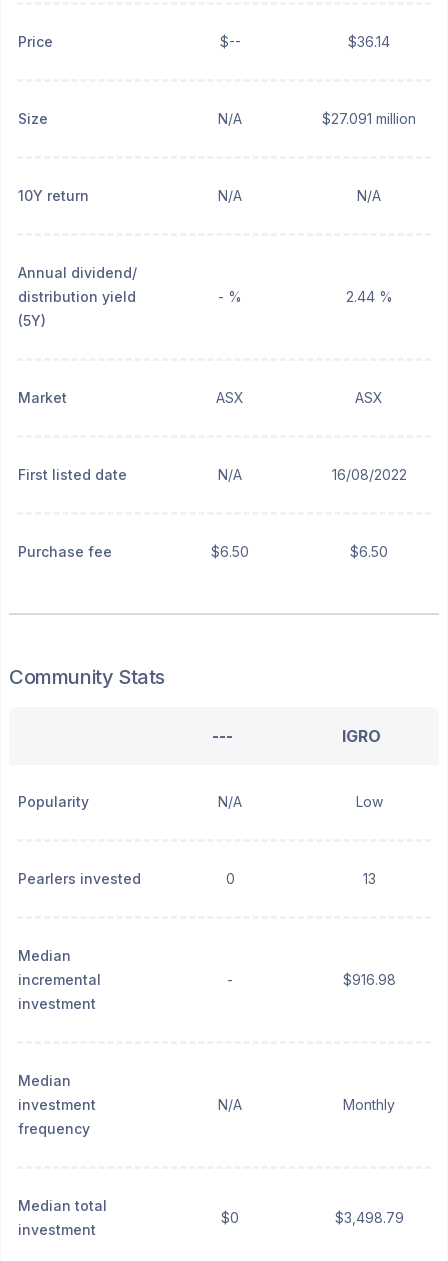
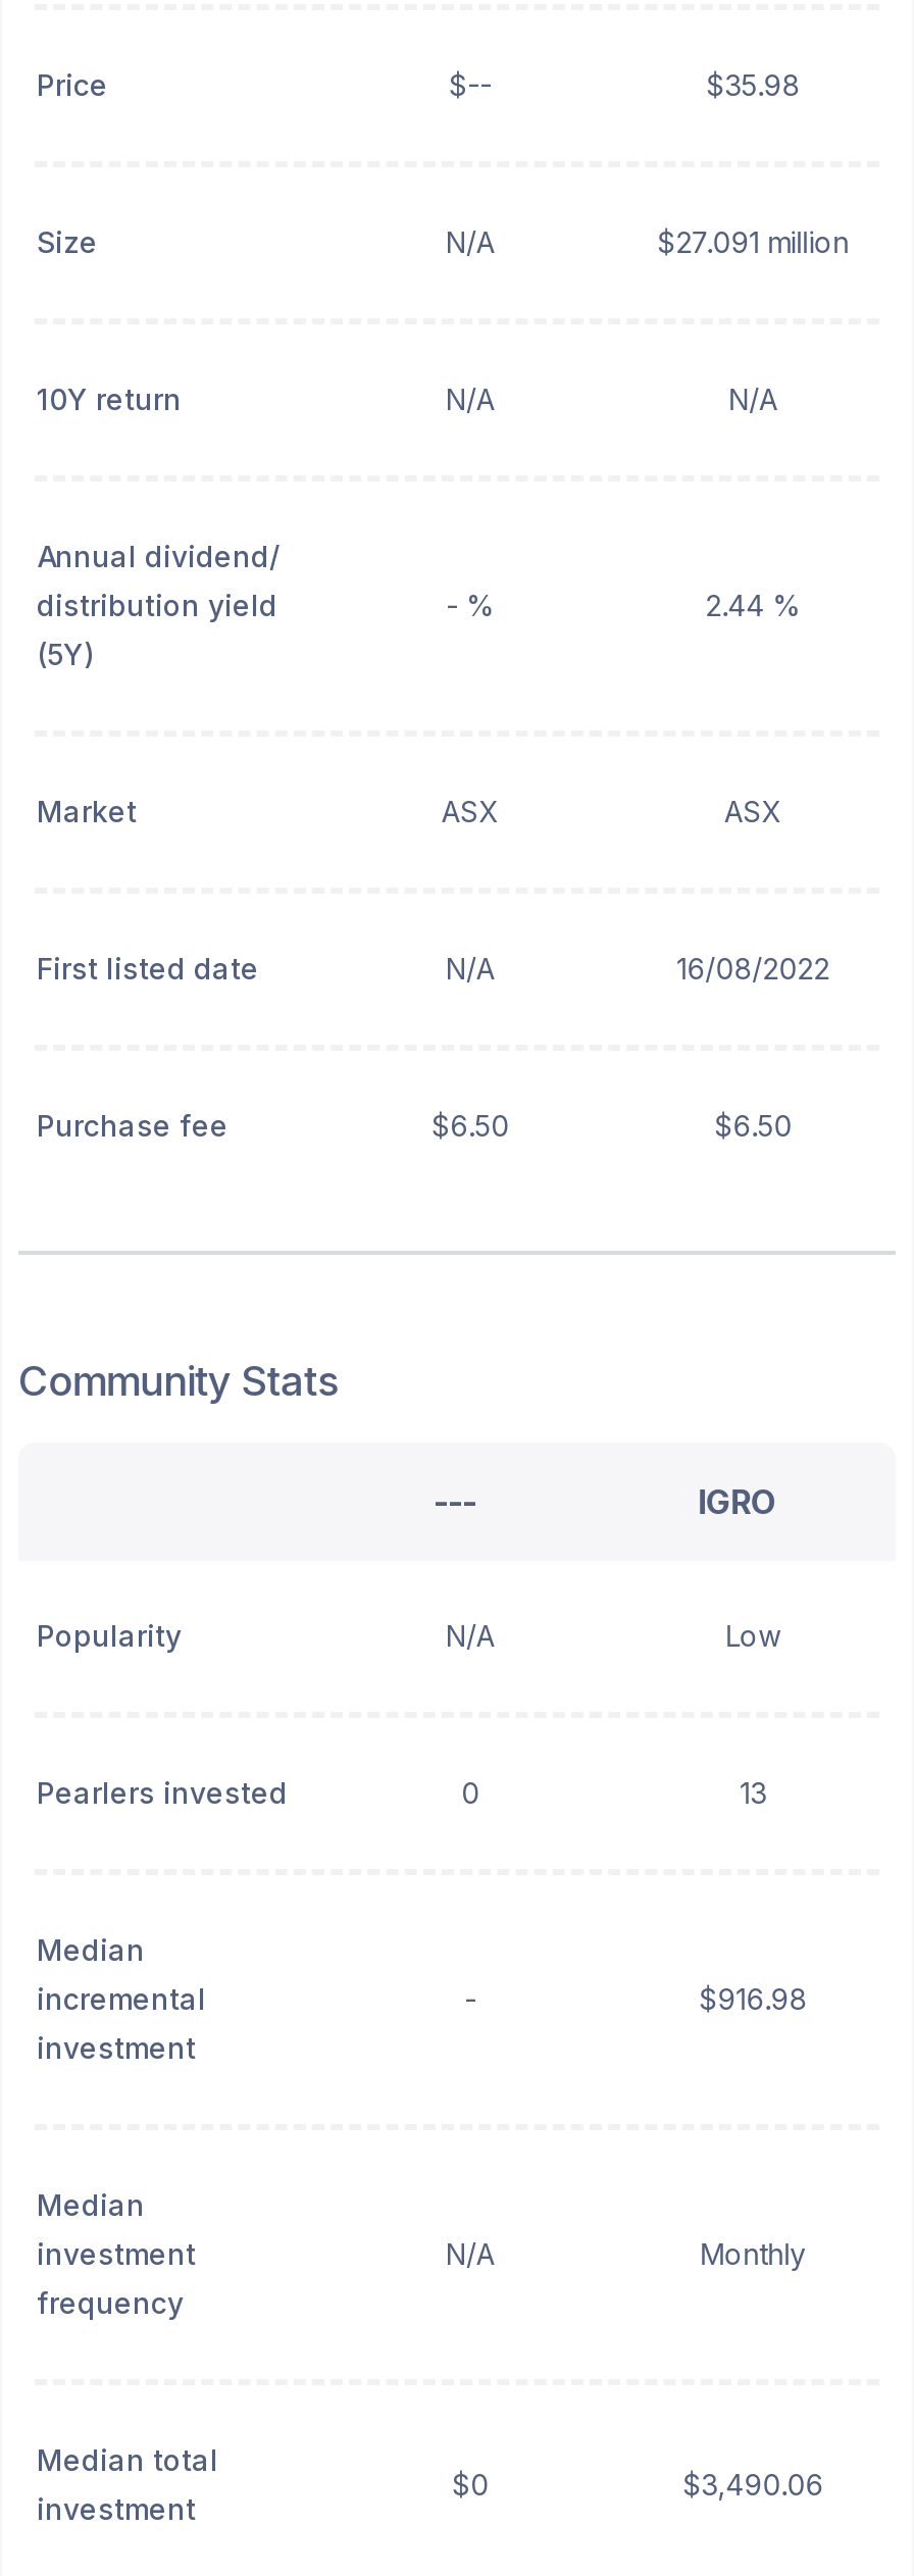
[348,33,390,50] $36.14 -> [706,67,800,102] $35.98
[335,1209,404,1226] $3,498.79 -> [683,2467,824,2502] $3,490.06

